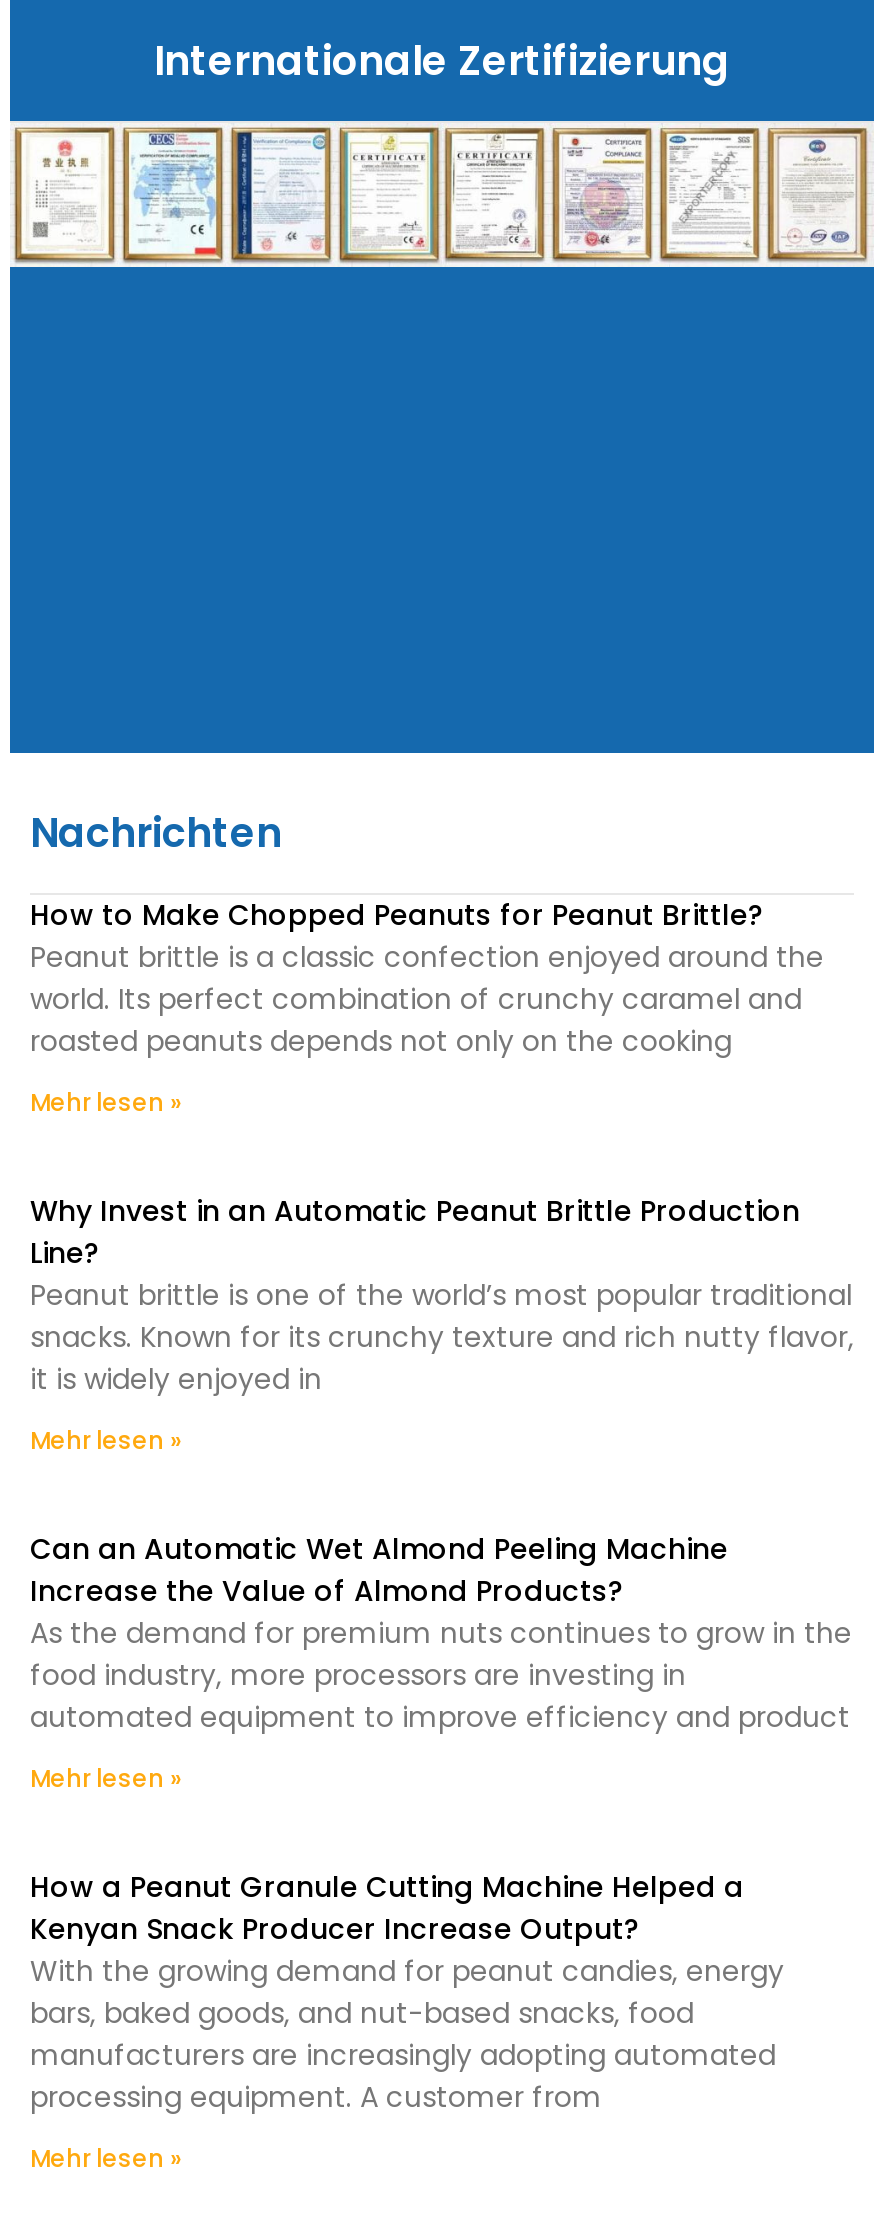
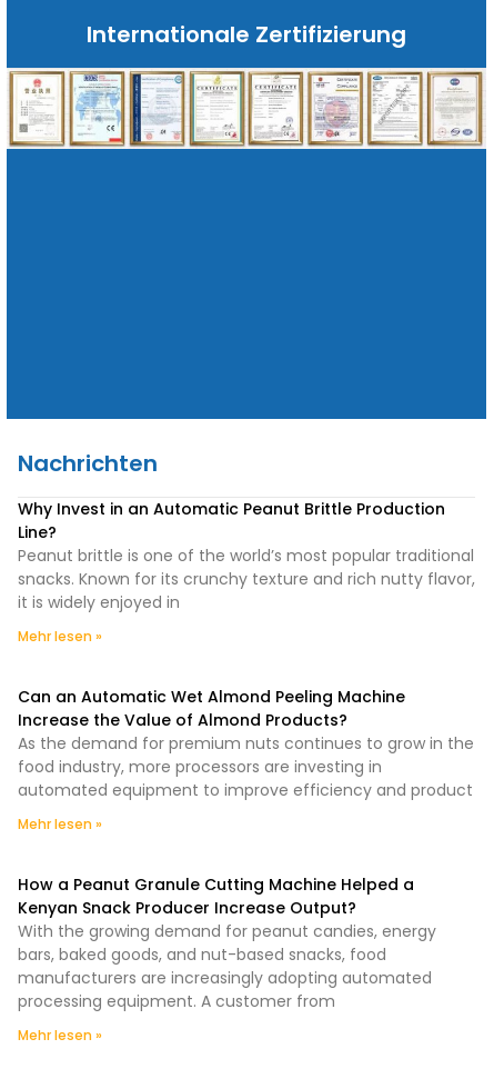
[30,895,824,1119] How to Make Chopped Peanuts for Peanut Brittle? | Peanut brittle is a classic confection enjoyed around the | world. Its perfect combination of crunchy caramel and | roasted peanuts depends not only on the cooking | Mehr lesen » -> none

